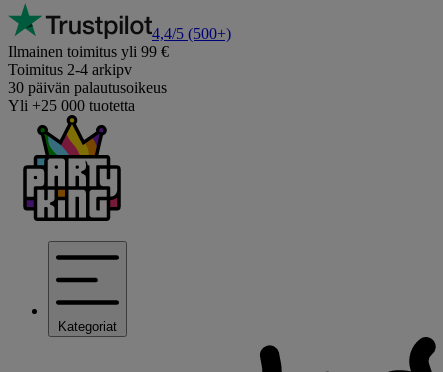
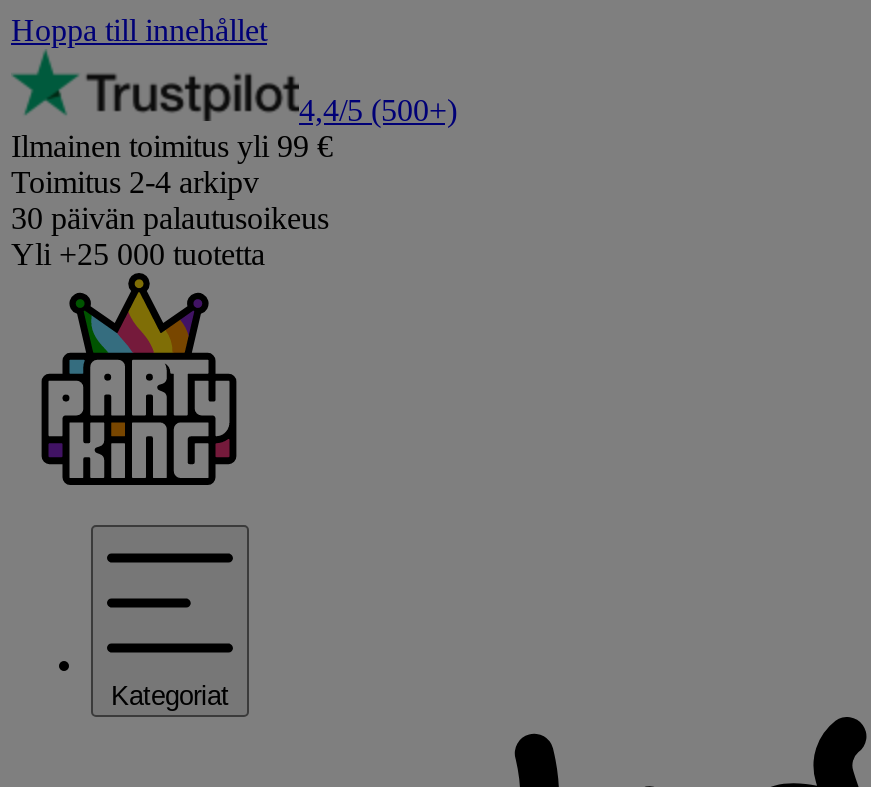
none -> [11,13,267,47] Hoppa till innehållet

